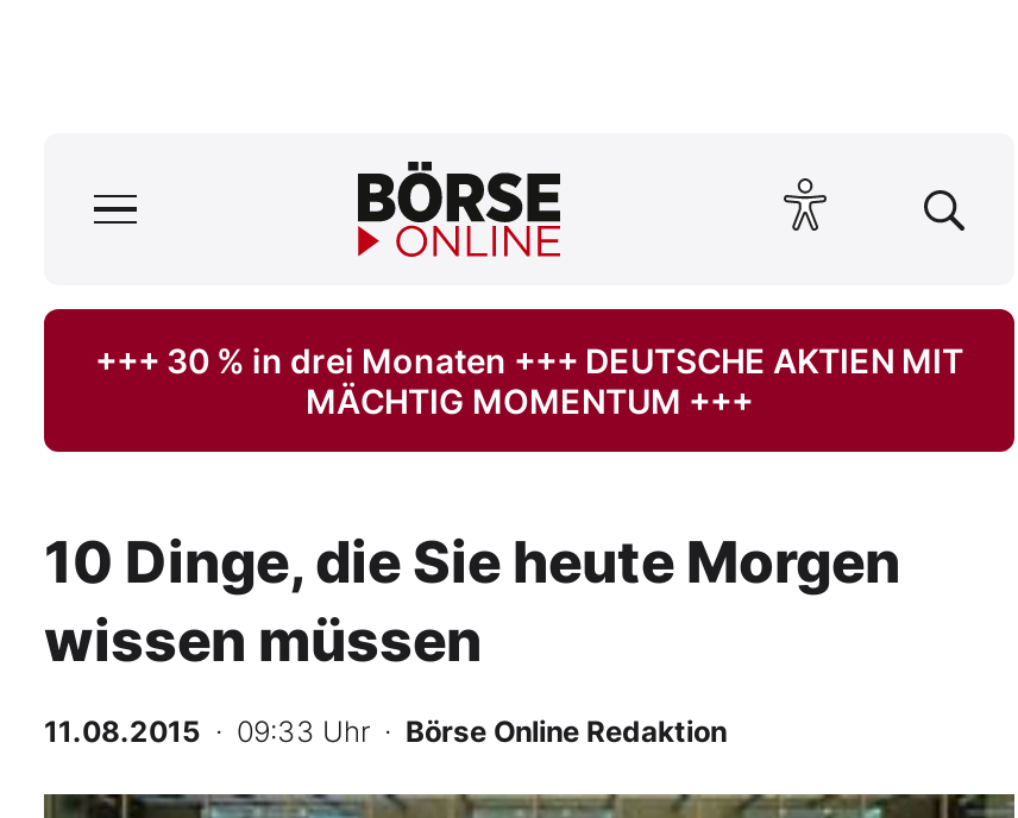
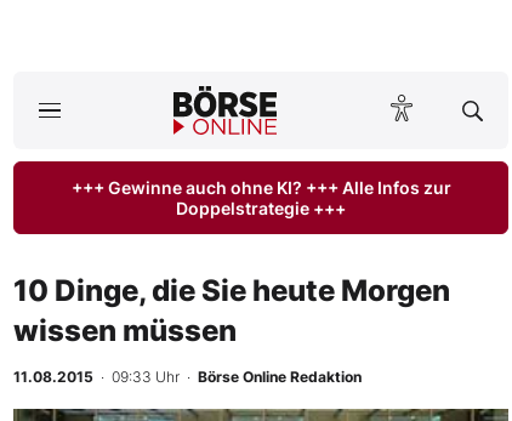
[95,340,963,421] +++ 30 % in drei Monaten +++ DEUTSCHE AKTIEN MIT | MÄCHTIG MOMENTUM +++ -> [71,177,451,218] +++ Gewinne auch ohne KI? +++ Alle Infos zur | Doppelstrategie +++

